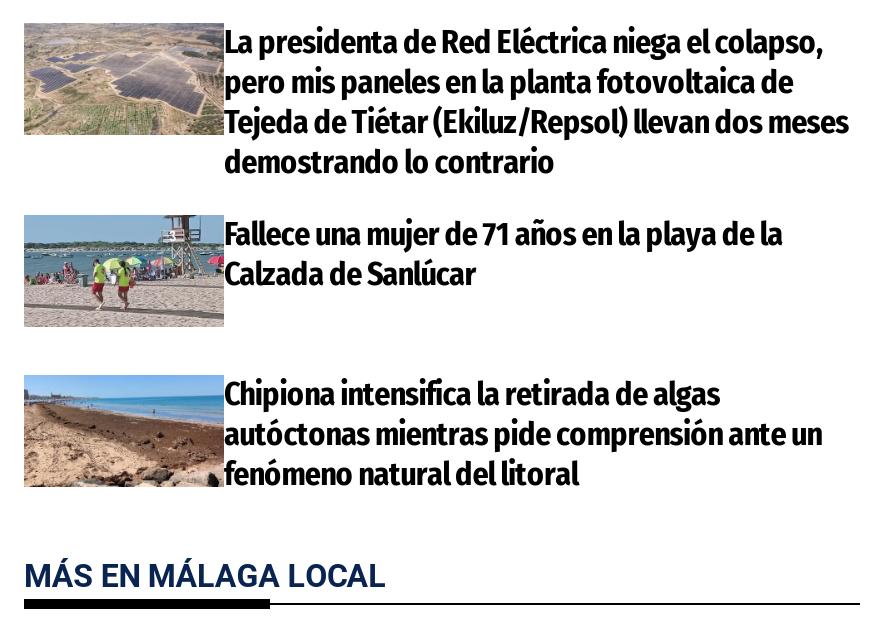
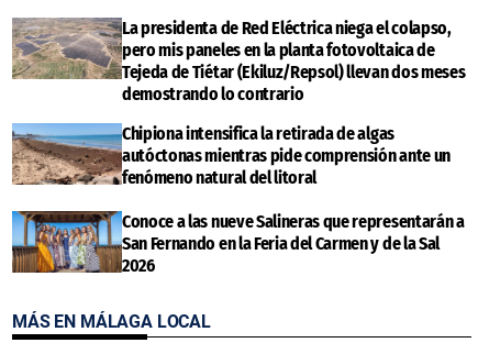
[224,215,783,293] Fallece una mujer de 71 años en la playa de la | Calzada de Sanlúcar -> none
moved [20,375,822,493] -> [10,123,450,188]: [image] | Chipiona intensifica la retirada de algas | autóctonas mientras pide comprensión ante un | fenómeno natural del litoral
none -> [12,210,464,276] [image] | Conoce a las nueve Salineras que representarán a | San Fernando en la Feria del Carmen y de la Sal | 2026

